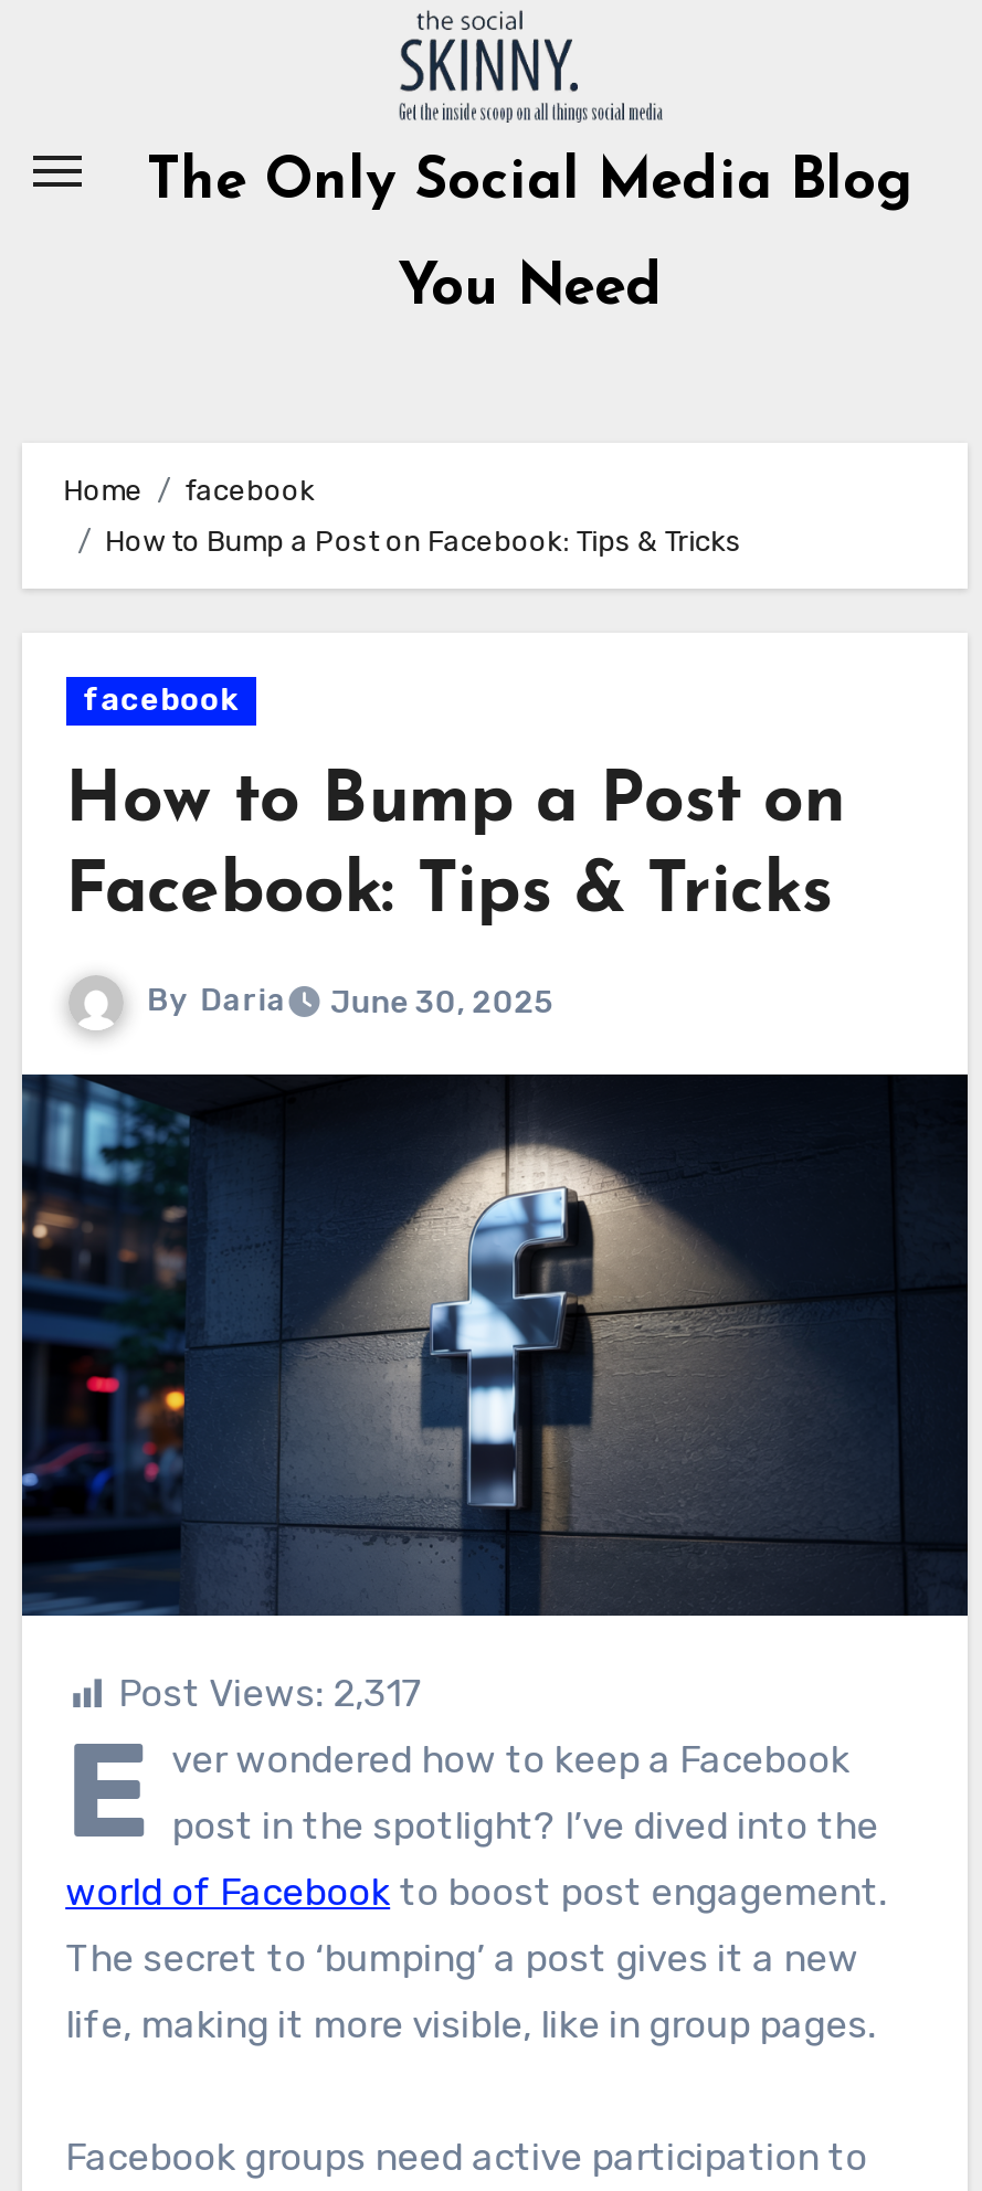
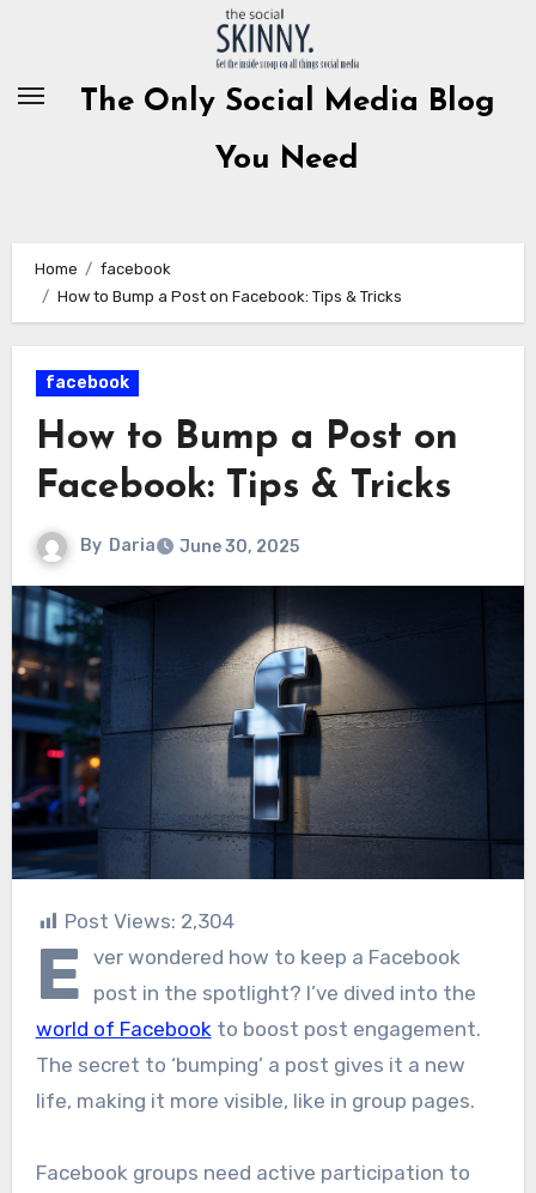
[118,1671,423,1715] Post Views: 2,317 -> [64,909,234,933] Post Views: 2,304

